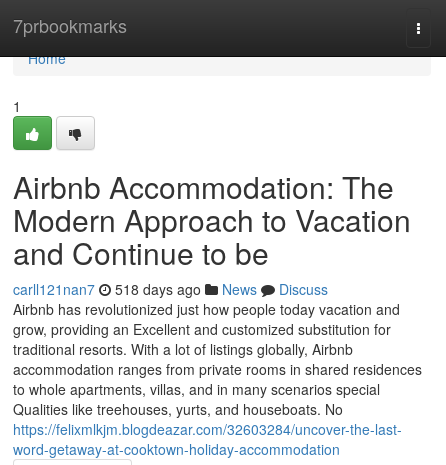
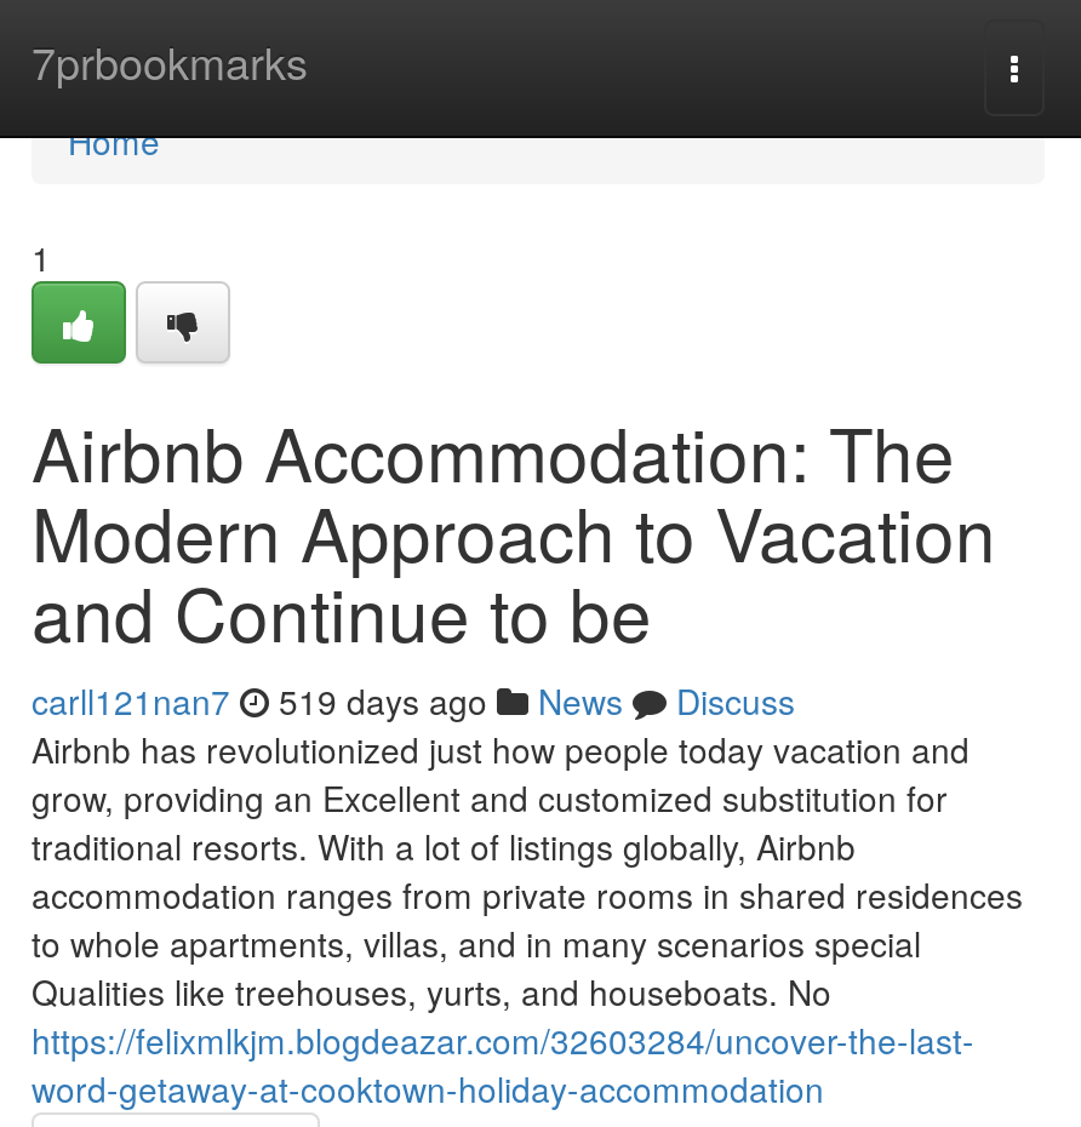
[13,279,328,299] carll121nan7 518 days ago News Discuss -> [32,676,795,725] carll121nan7 519 days ago News Discuss

